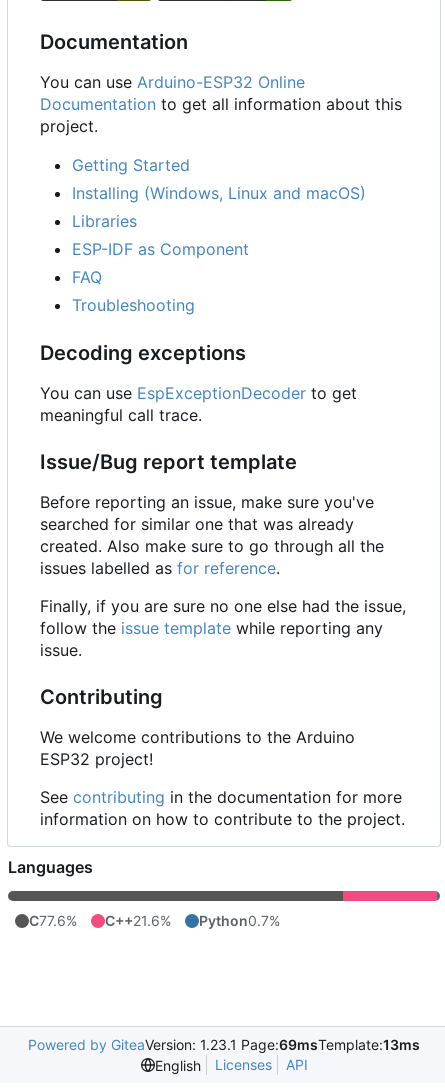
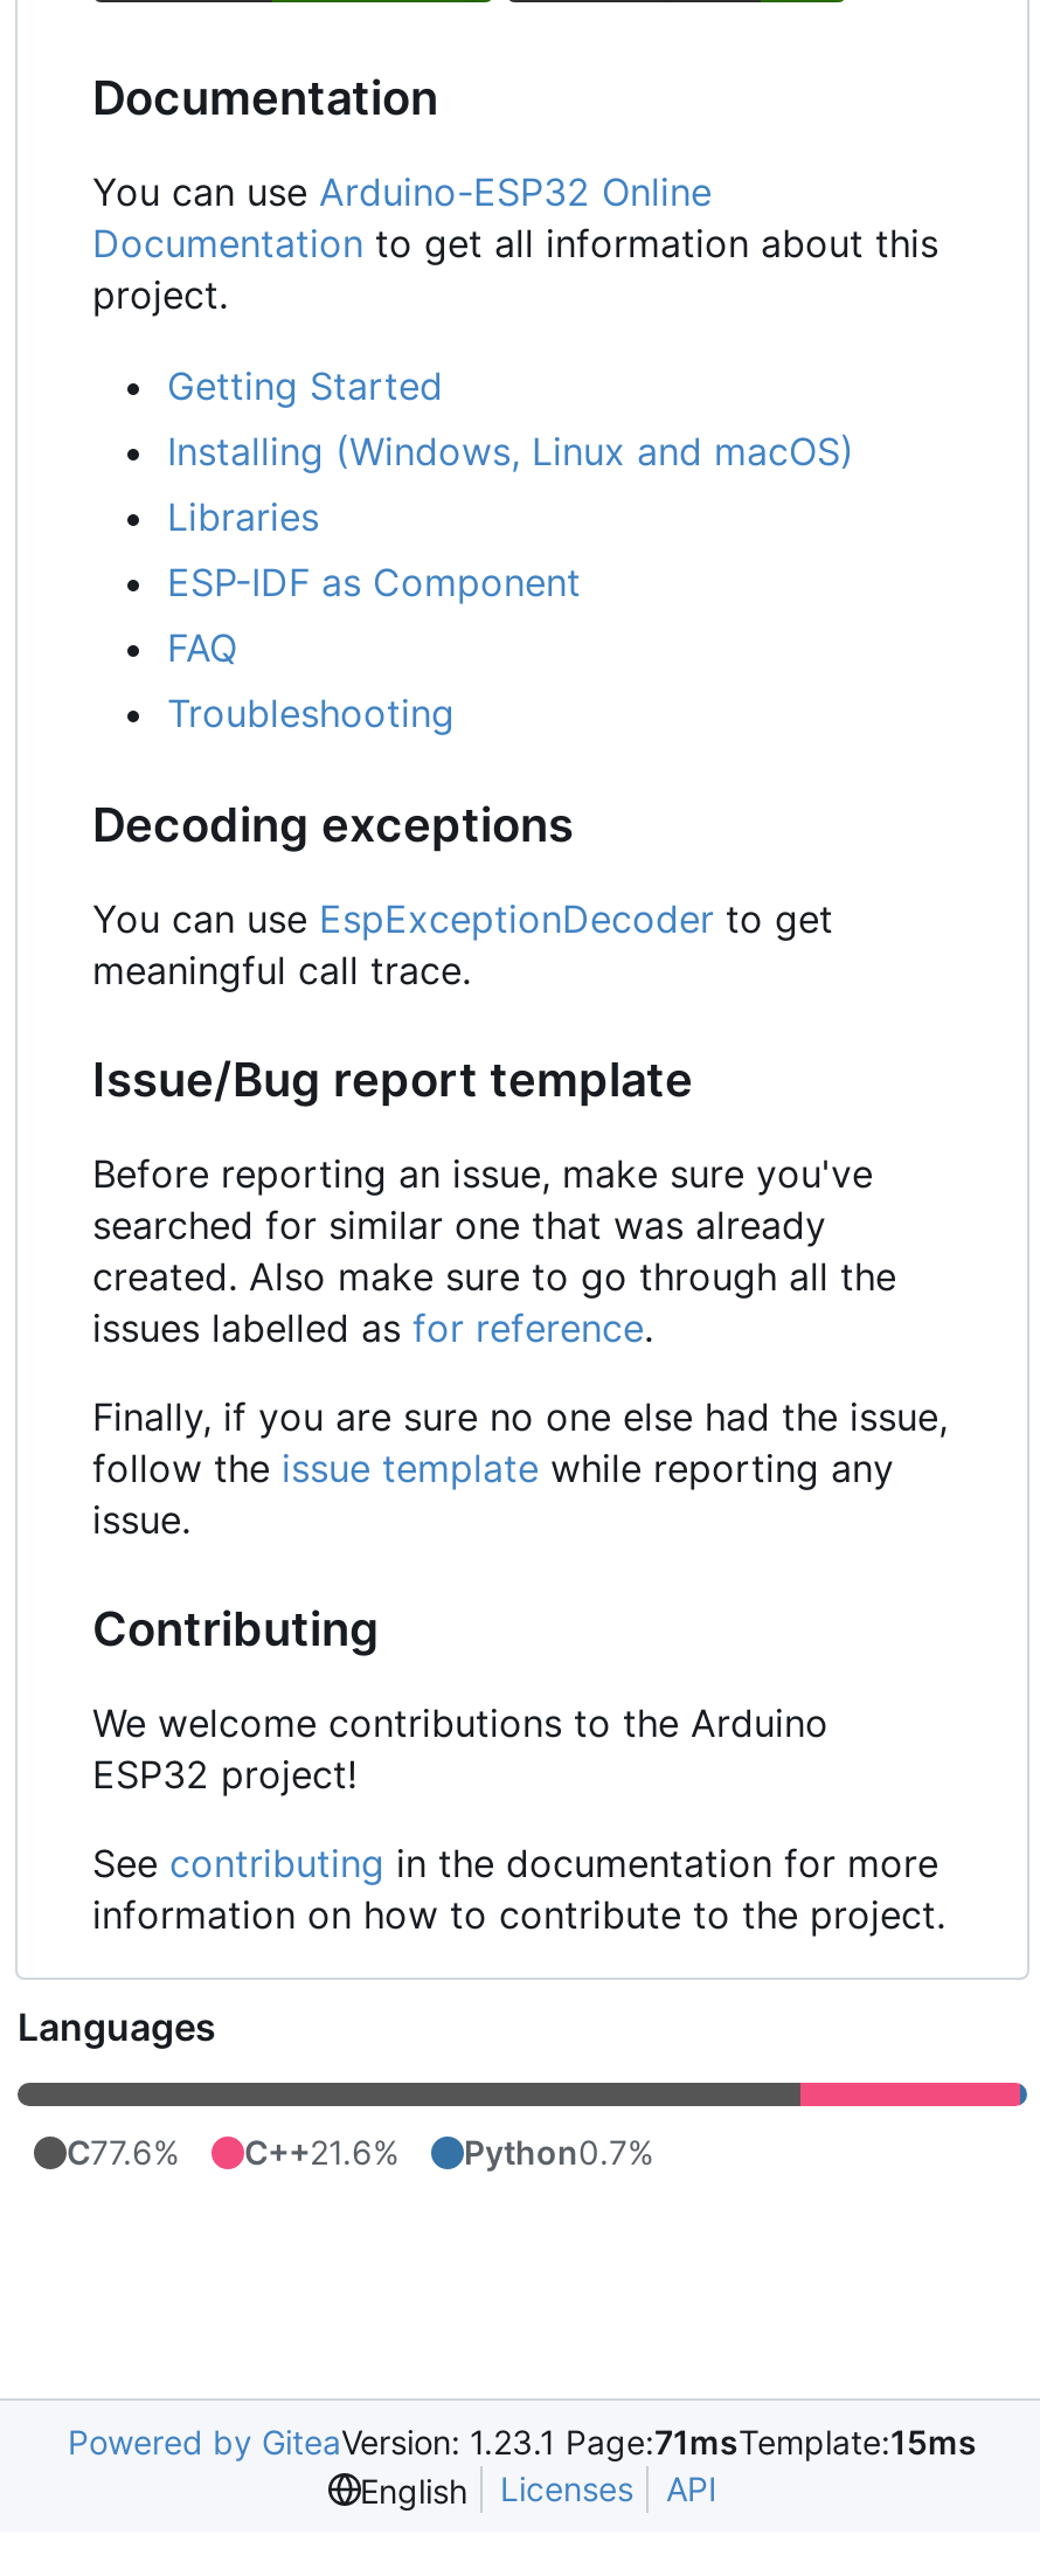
[28,1036,420,1053] Powered by GiteaVersion: 1.23.1 Page:69msTemplate:13ms -> [68,2422,977,2461] Powered by GiteaVersion: 1.23.1 Page:71msTemplate:15ms

